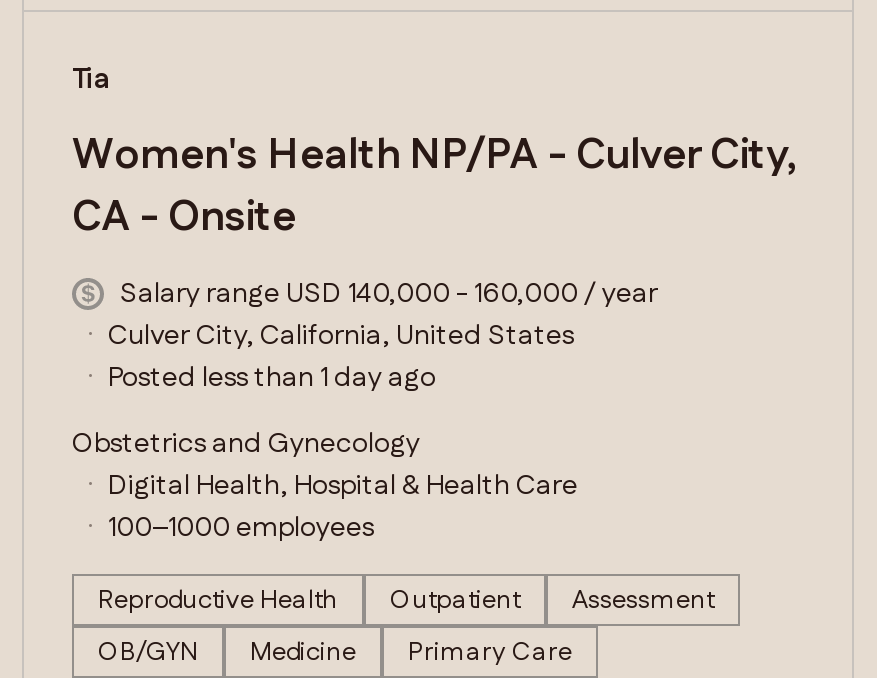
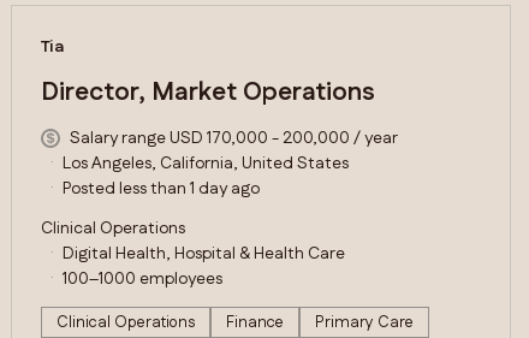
[72,126,798,356] Women's Health NP/PA - Culver City, | CA - Onsite | Salary range USD 140,000 - 160,000 / year | Culver City, California, United States -> [41,75,398,176] Director, Market Operations | Salary range USD 170,000 - 200,000 / year | Los Angeles, California, United States
[72,424,420,464] Obstetrics and Gynecology -> [41,217,185,241] Clinical Operations
[98,582,714,670] Reproductive Health | Outpatient | Assessment | OB/GYN | Medicine -> [57,312,284,333] Clinical Operations | Finance

